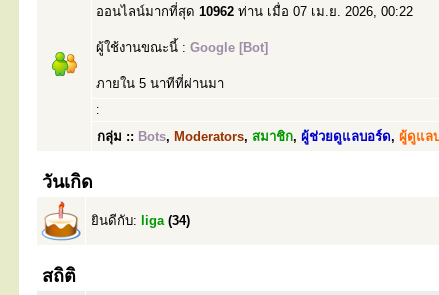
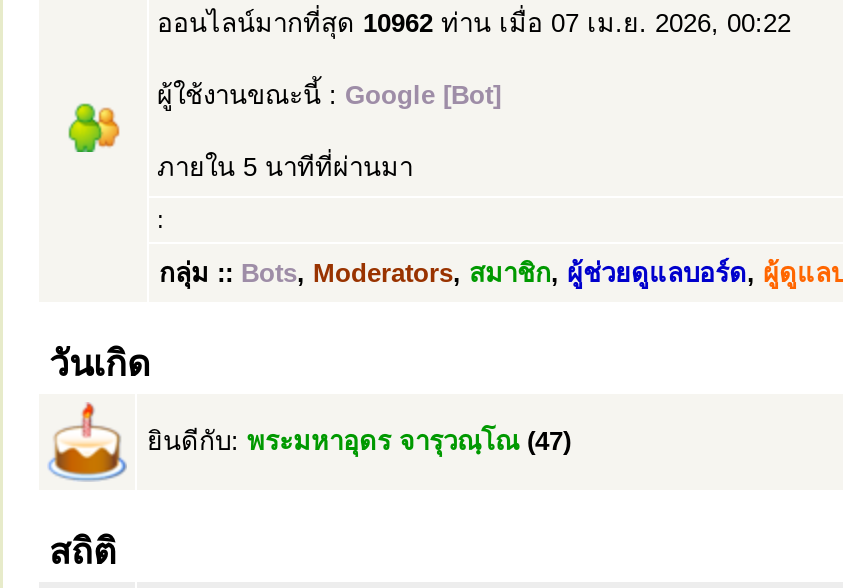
[91,213,190,228] ยินดีกับ: liga (34) -> [147,426,571,456] ยินดีกับ:พระมหาอุดร จารุวณฺโณ(47)

